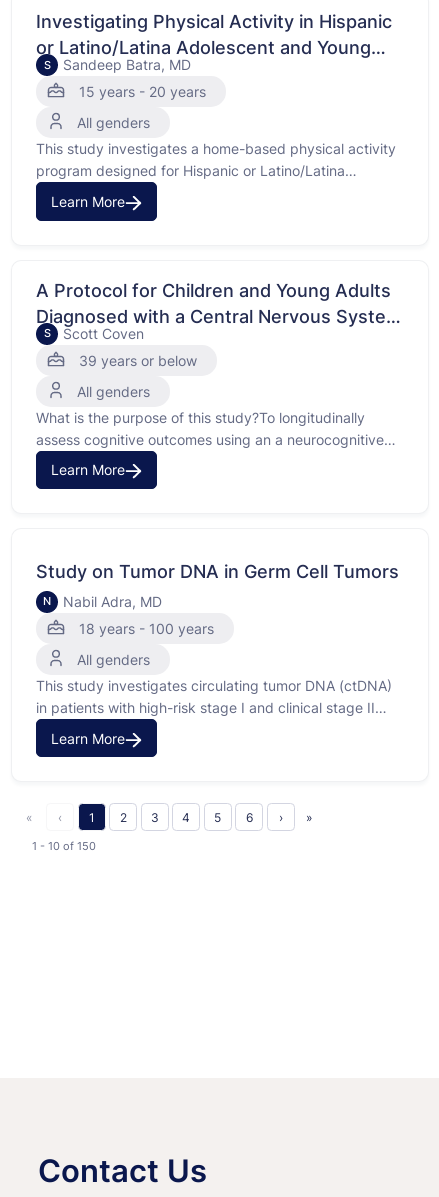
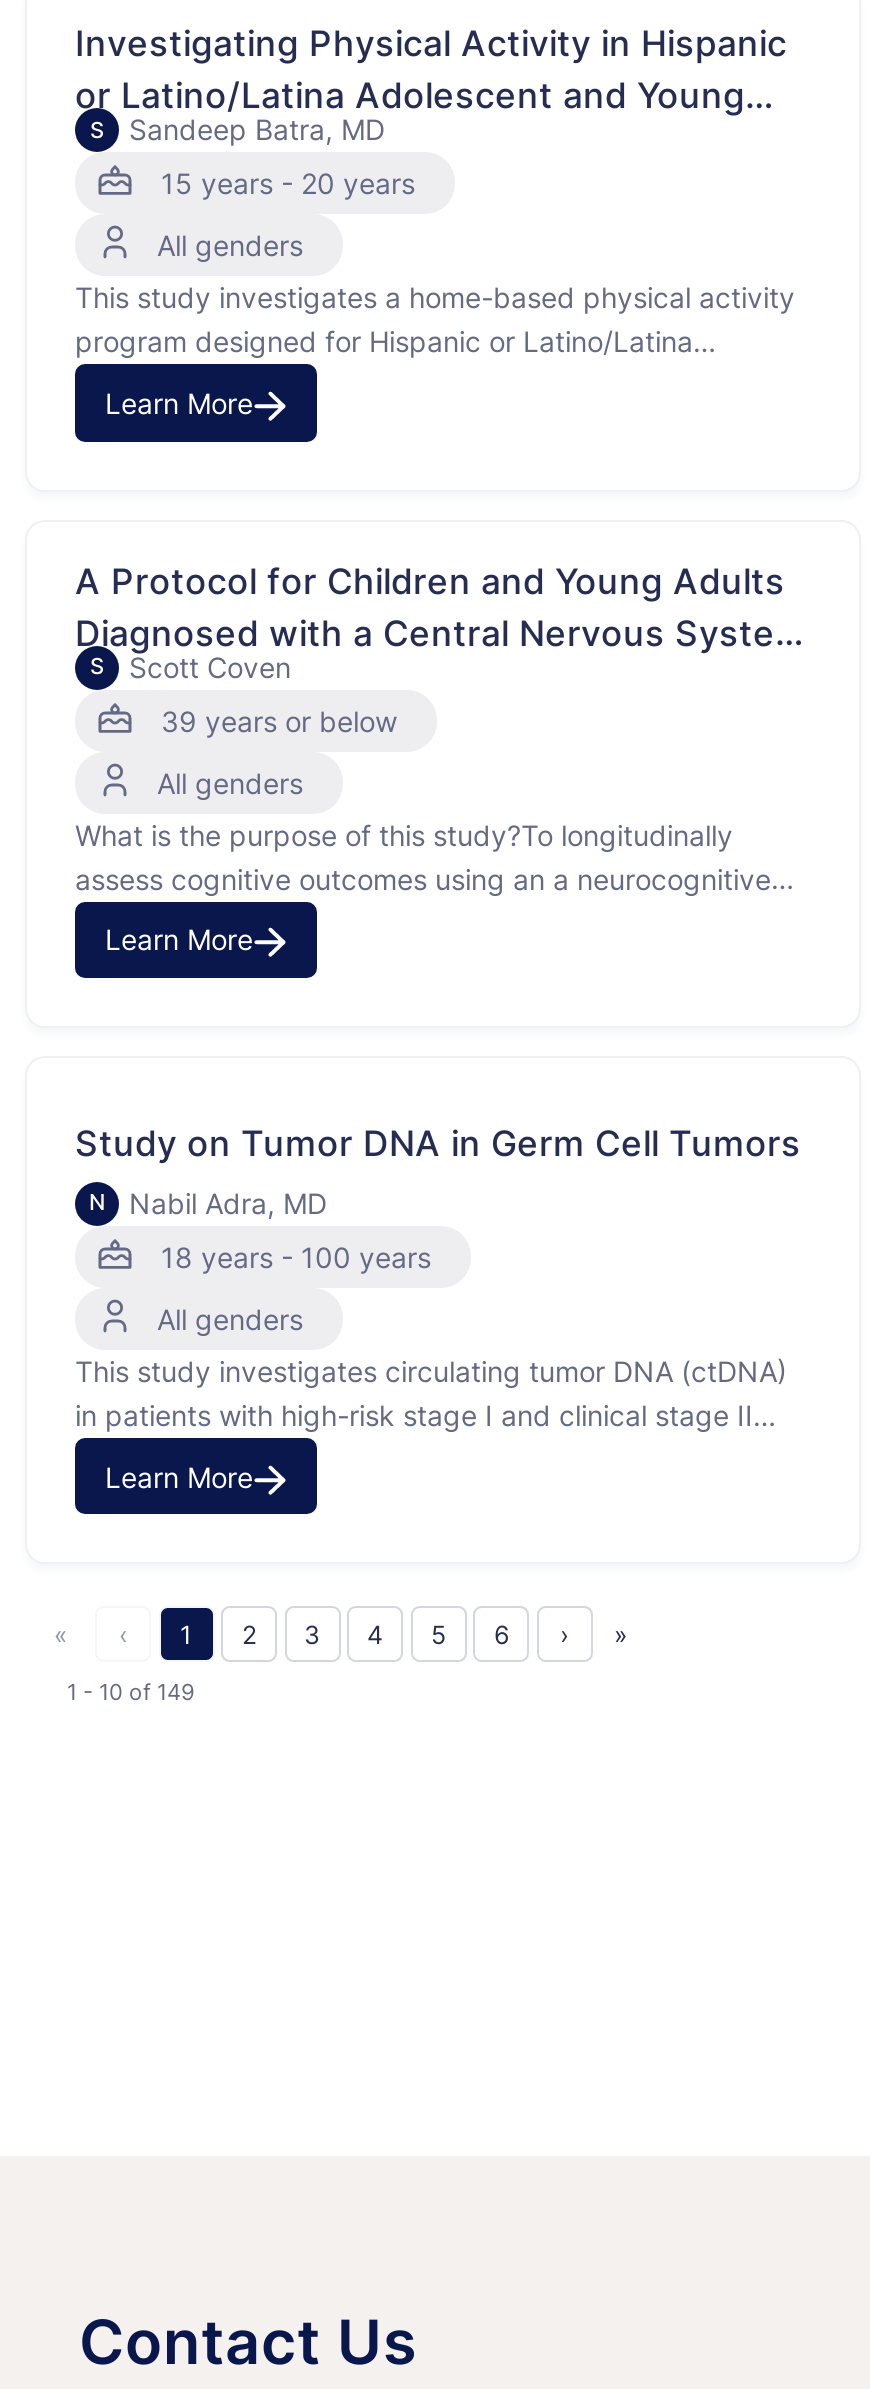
[32,839,96,853] 1 - 10 of 150 -> [67,1679,195,1707] 1 - 10 of 149

